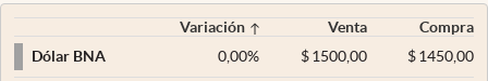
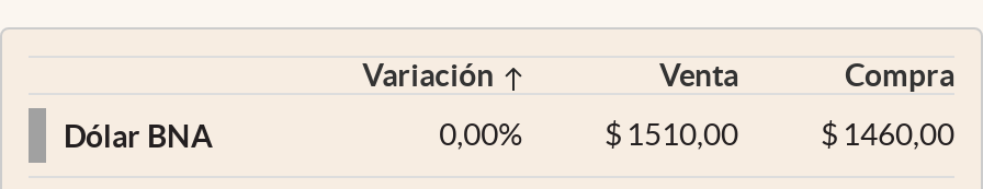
[300,47,367,65] $ 1500,00 -> [605,117,738,152] $ 1510,00
[407,47,474,65] $ 1450,00 -> [821,117,954,152] $ 1460,00

